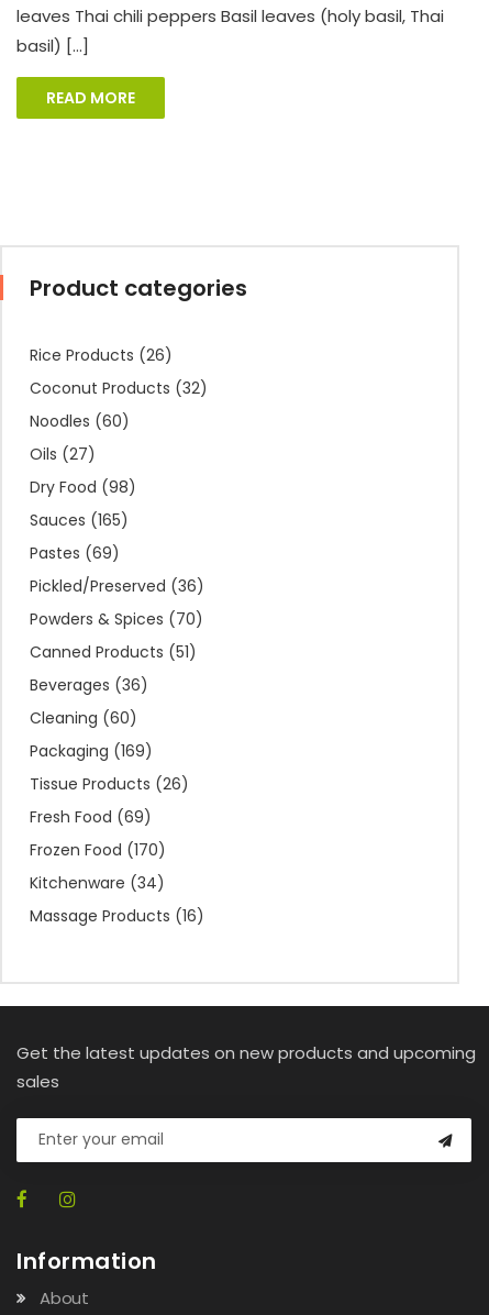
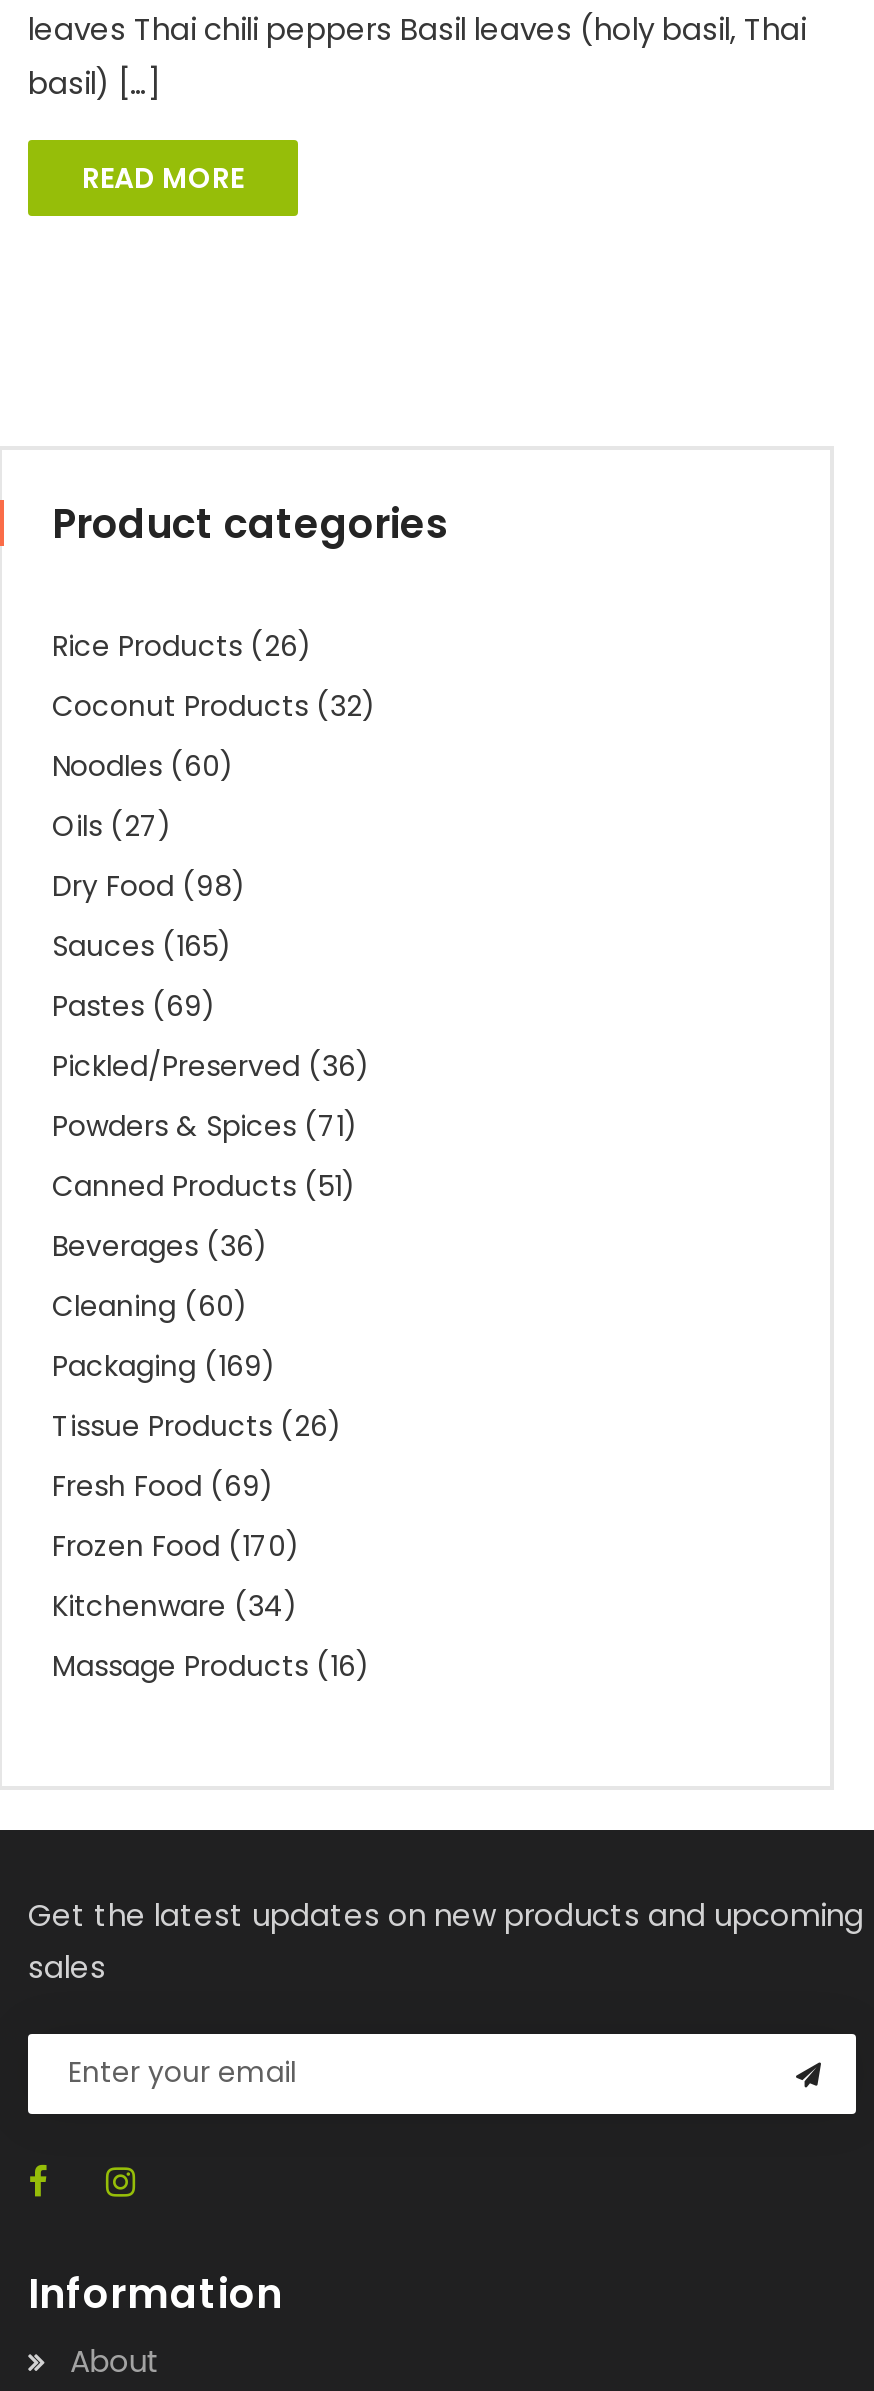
[30,608,203,630] Powders & Spices (70) -> [52,1106,358,1146] Powders & Spices (71)

